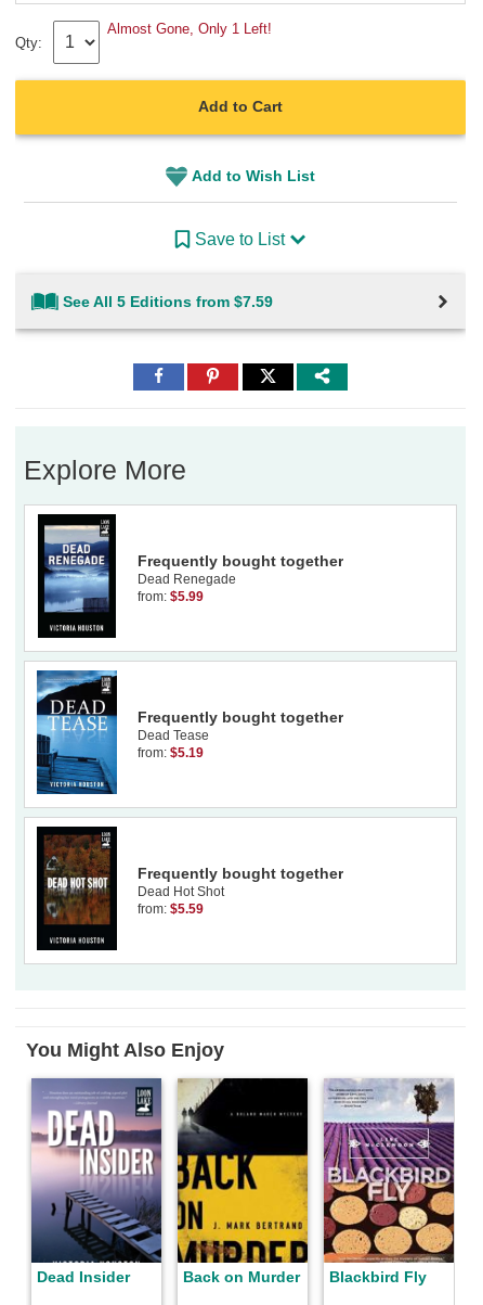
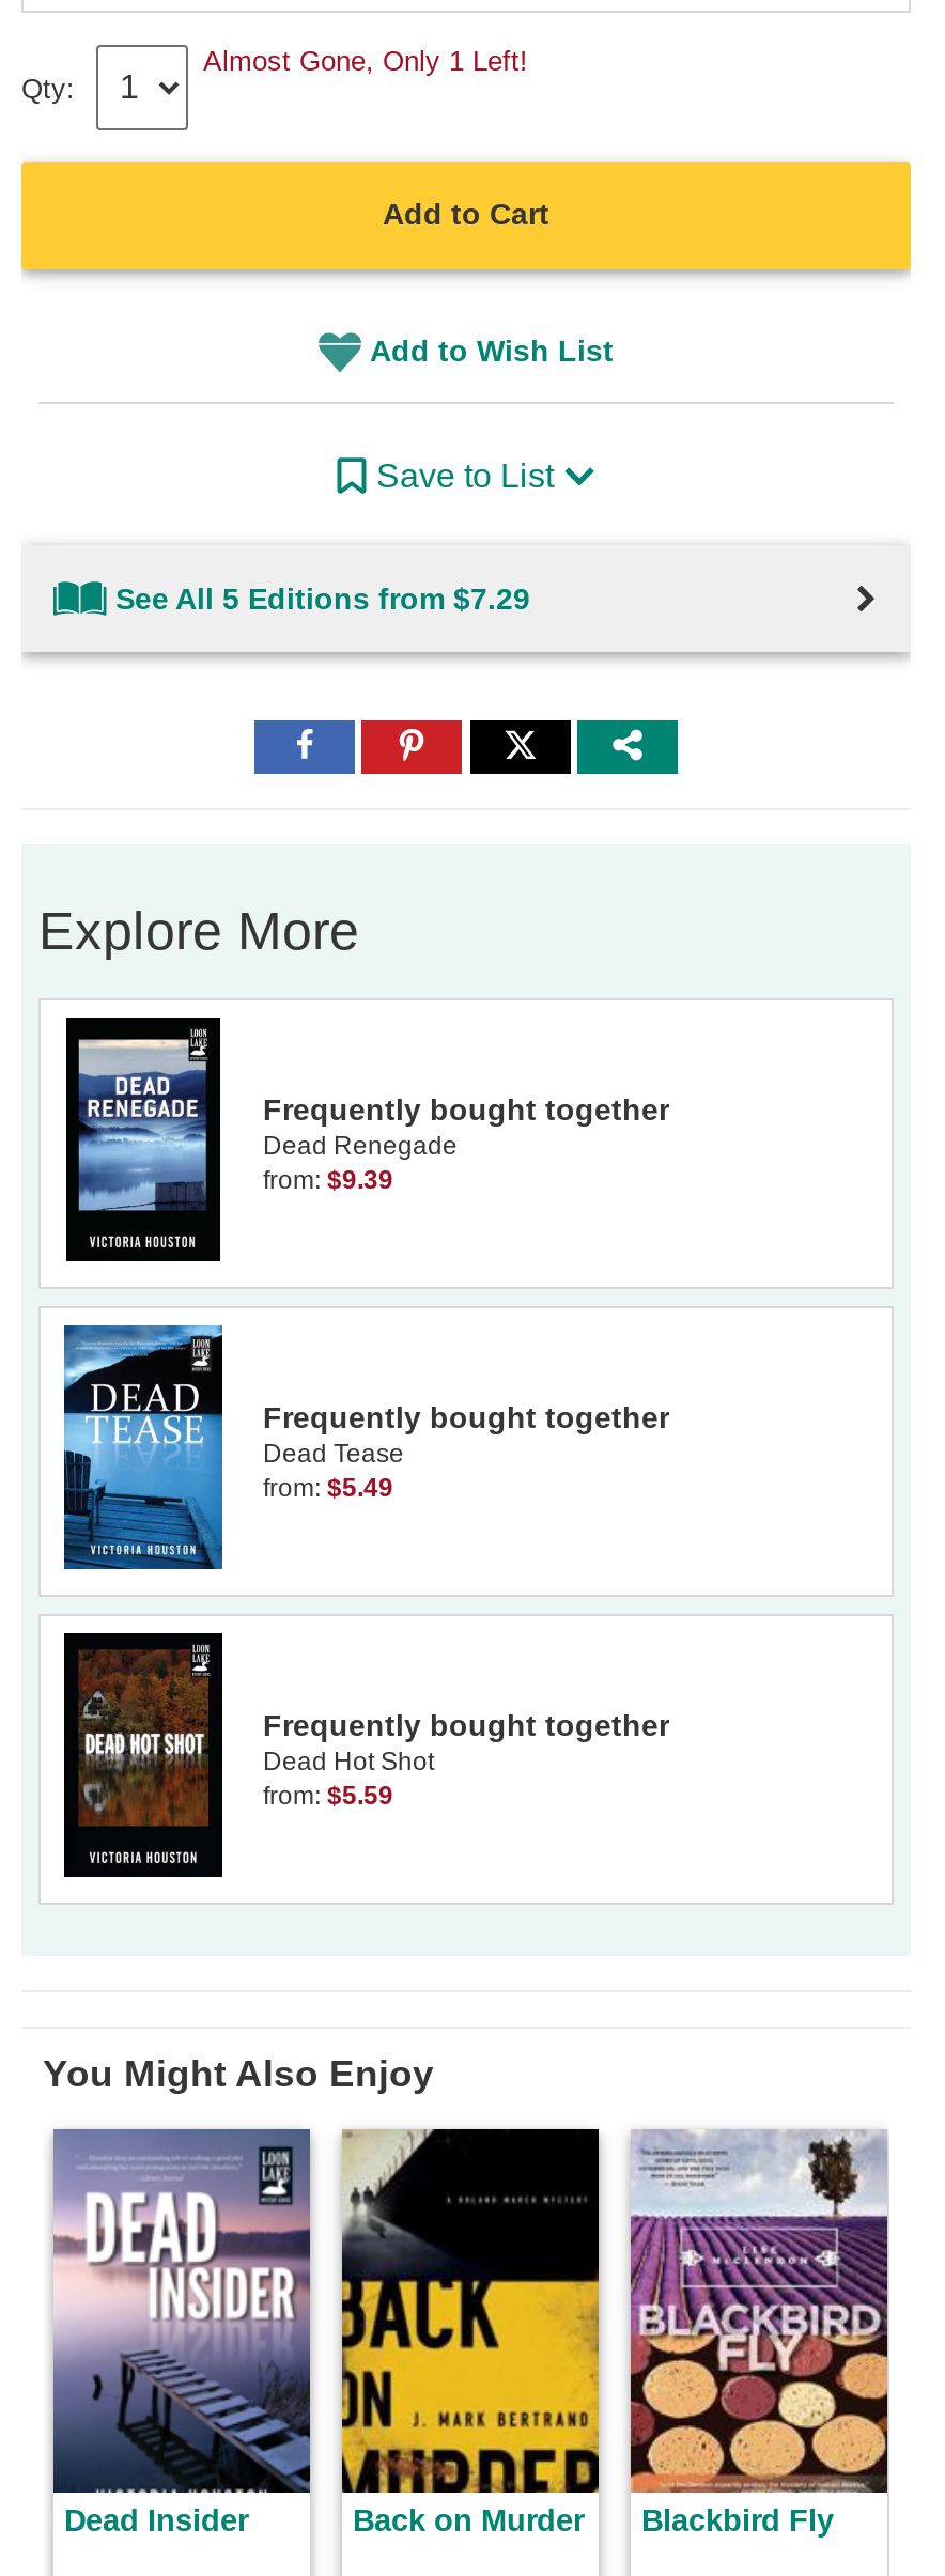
[63,292,273,310] See All 5 Editions from $7.59 -> [115,581,530,615] See All 5 Editions from $7.29
[138,589,204,604] from: $5.99 -> [263,1165,393,1195] from: $9.39
[138,745,204,760] from: $5.19 -> [263,1473,393,1503] from: $5.49

